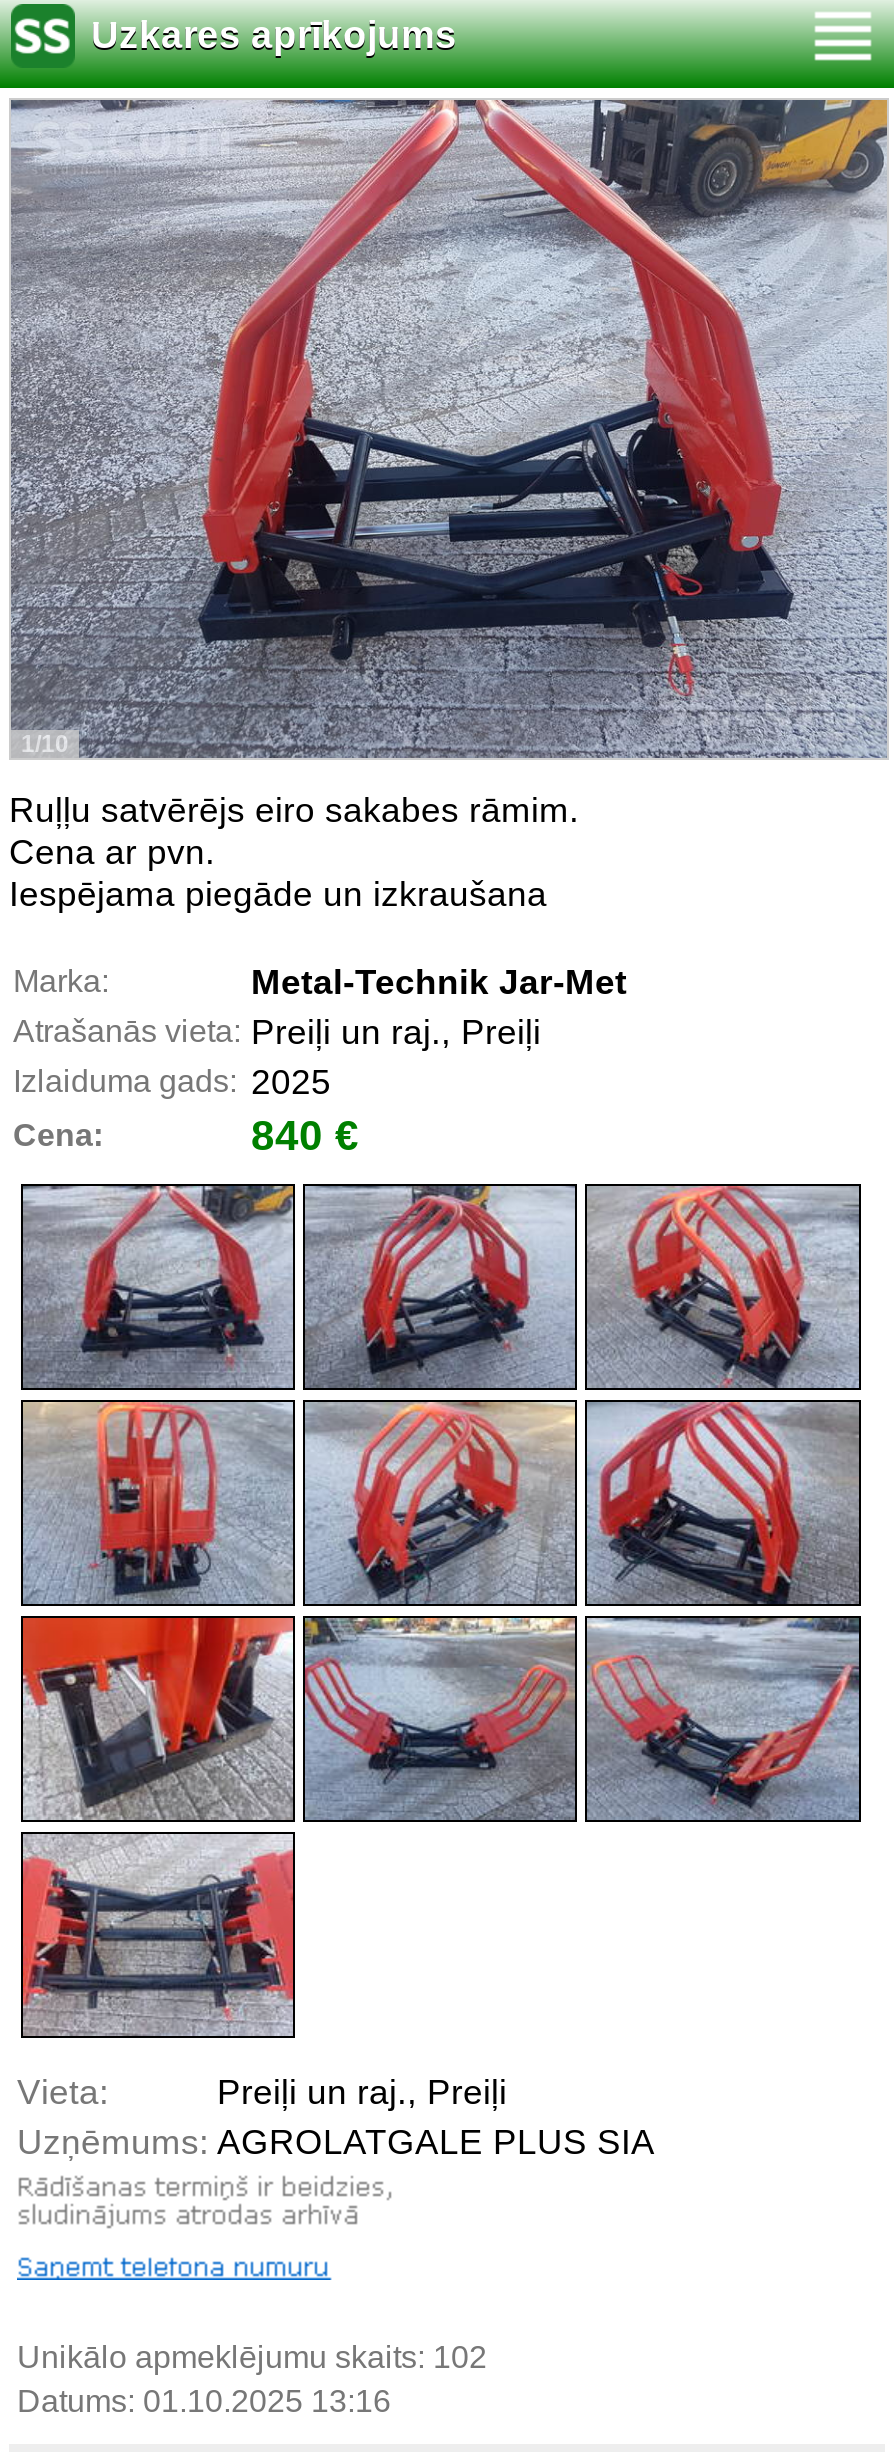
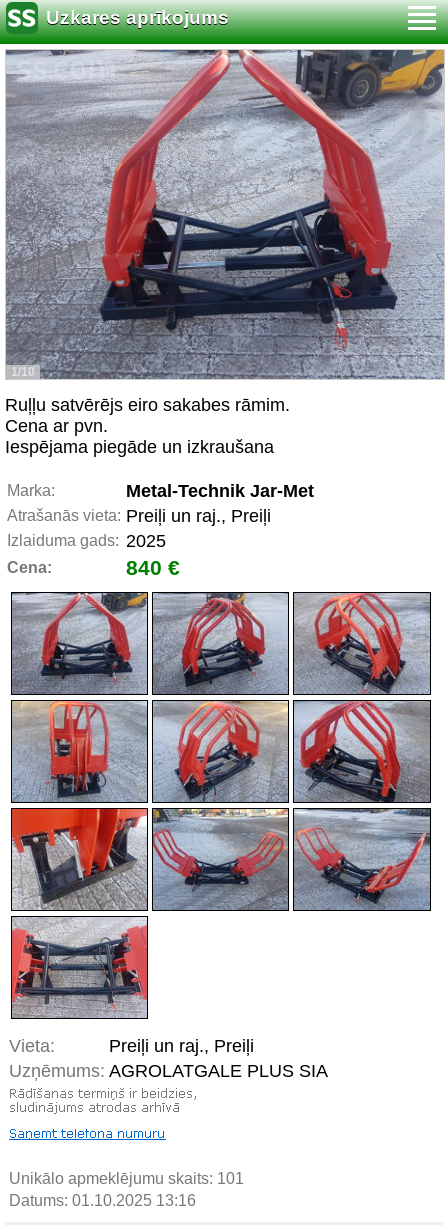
[17,2340,487,2374] Unikālo apmeklējumu skaits: 102 -> [9,1170,244,1187] Unikālo apmeklējumu skaits: 101

